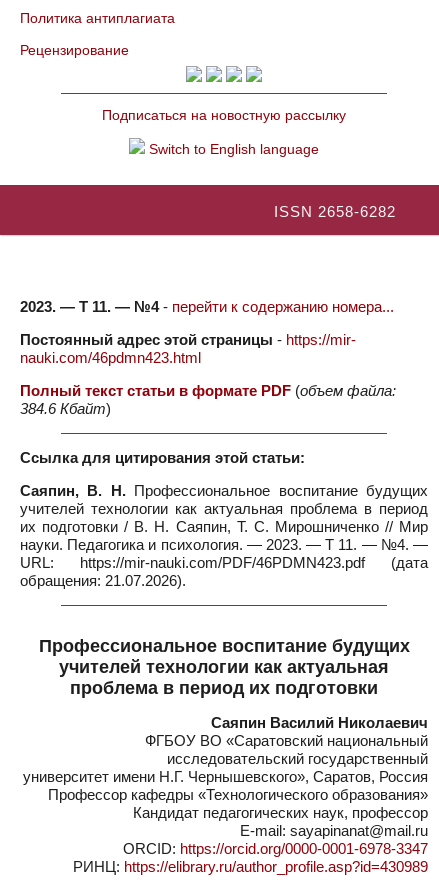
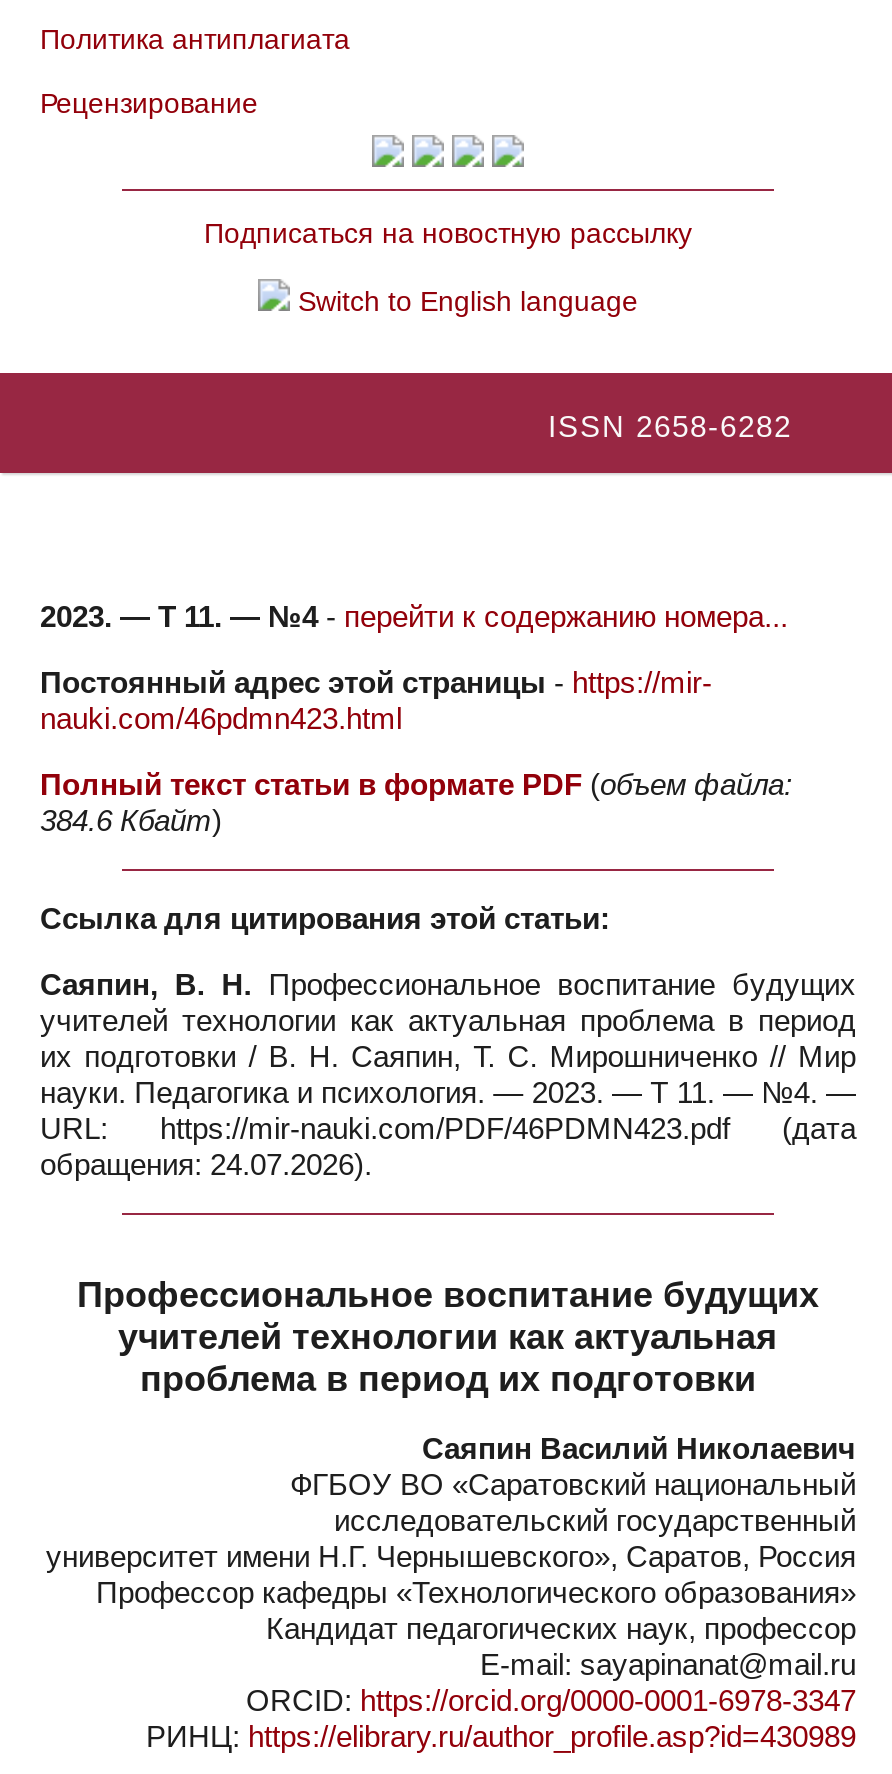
[20,572,186,589] обращения: 21.07.2026). -> [40,1147,372,1181] обращения: 24.07.2026).

